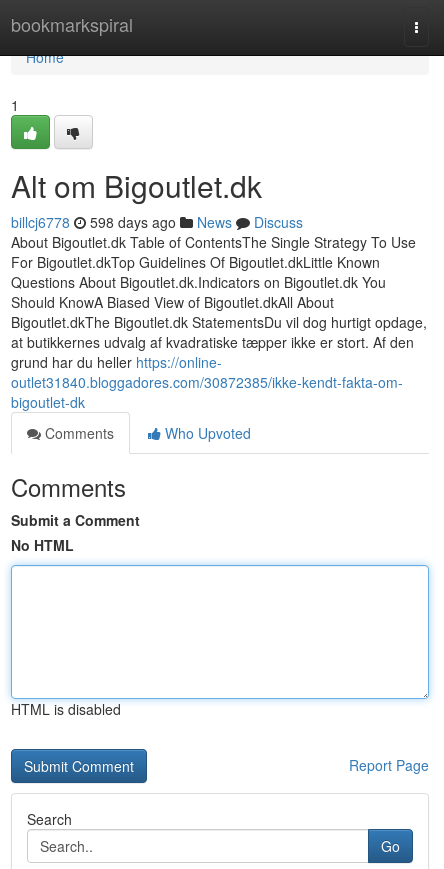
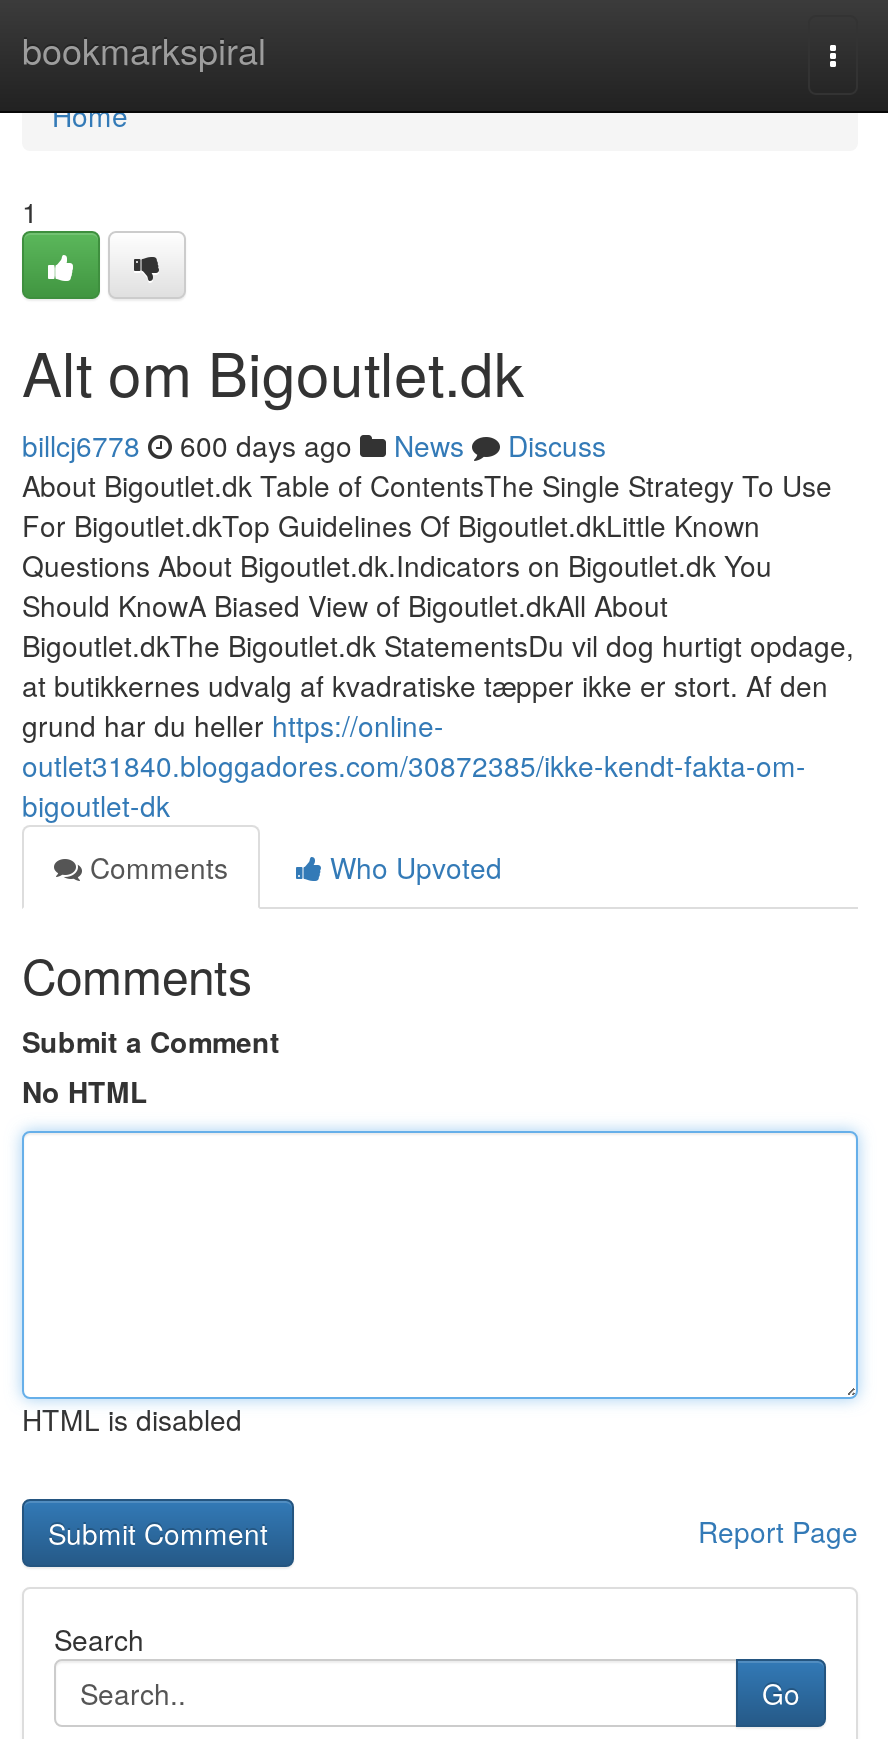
[11,212,303,232] billcj6778 598 days ago News Discuss -> [22,425,606,465] billcj6778 600 days ago News Discuss

